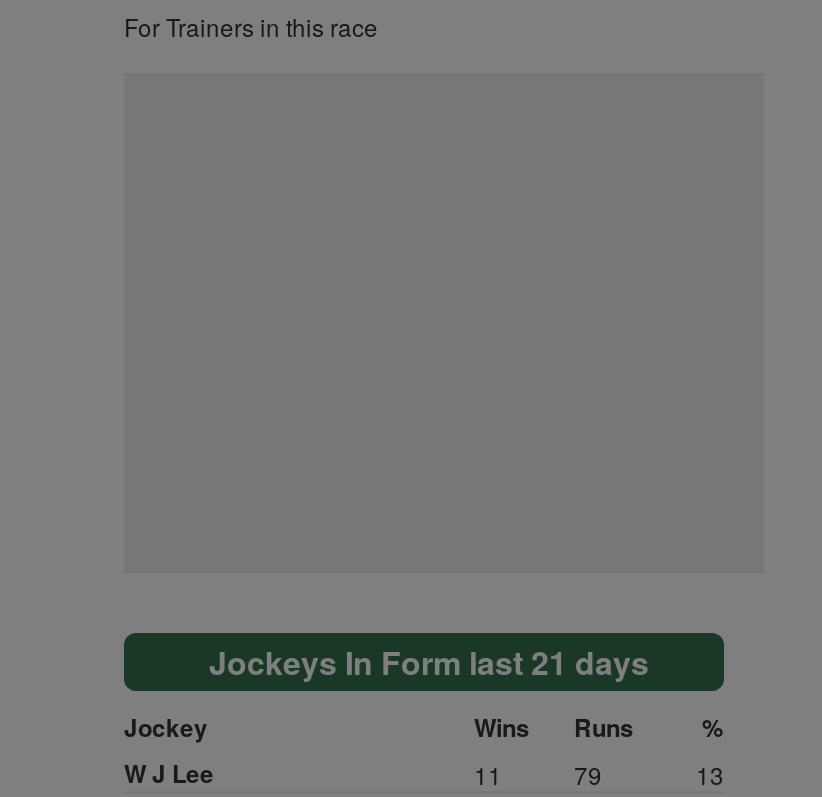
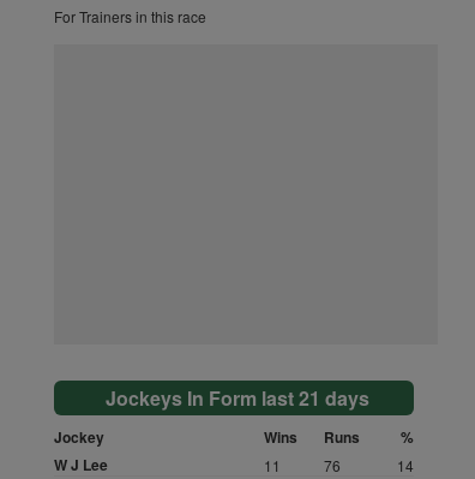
[574,757,602,791] 79 -> [324,455,341,475] 76
[696,757,724,791] 13 -> [397,455,414,475] 14

